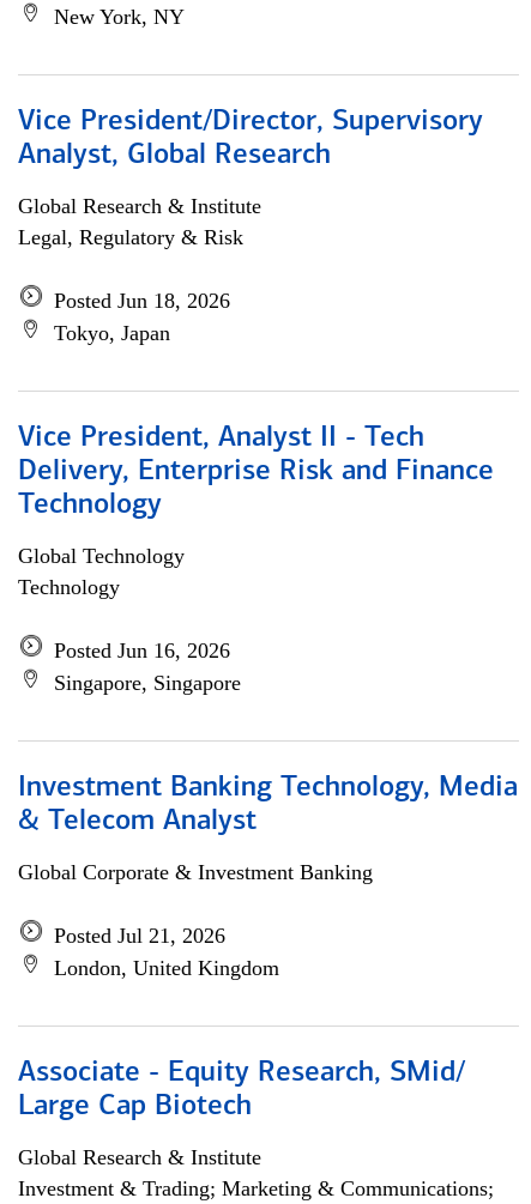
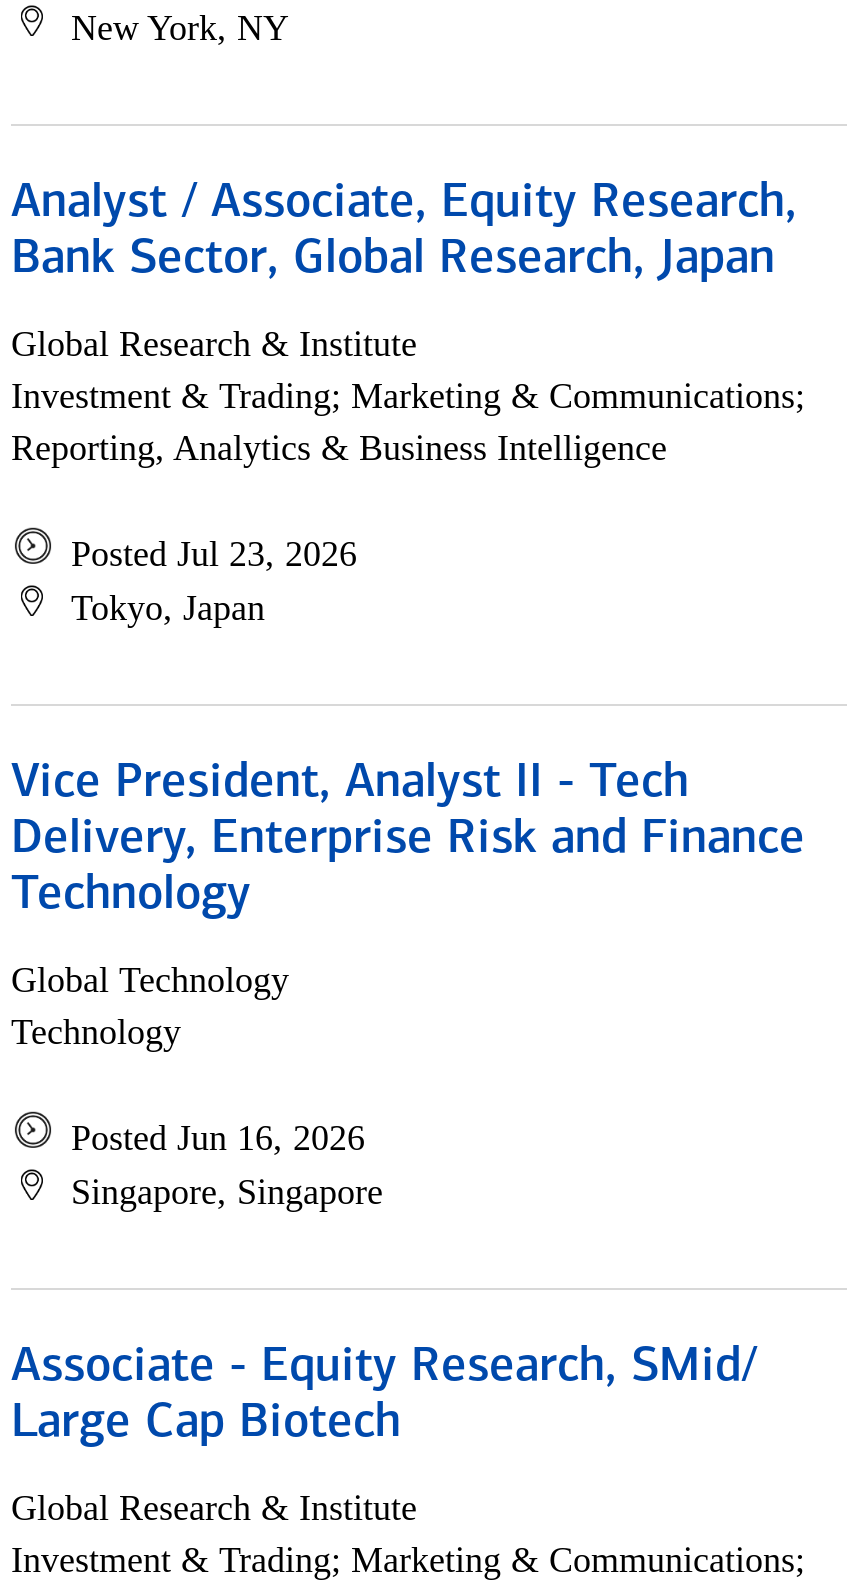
[18,108,483,170] Vice President/Director, Supervisory | Analyst, Global Research -> [11,180,797,284] Analyst / Associate, Equity Research, | Bank Sector, Global Research, Japan
[18,225,243,249] Legal, Regulatory & Risk -> [11,376,805,468] Investment & Trading; Marketing & Communications; | Reporting, Analytics & Business Intelligence
[54,289,230,313] Posted Jun 18, 2026 -> [71,534,357,574] Posted Jul 23, 2026
moved [18,321,494,695] -> [11,588,805,1212]: Tokyo, Japan | Vice President, Analyst II - Tech | Delivery, Enterprise Risk and Finance | Technology | Global Technology | Technology | Posted Jun 16, 2026 | Singapore, Singapore
[18,774,518,980] Investment Banking Technology, Media | & Telecom Analyst | Global Corporate & Investment Banking | Posted Jul 21, 2026 | London, United Kingdom -> none

